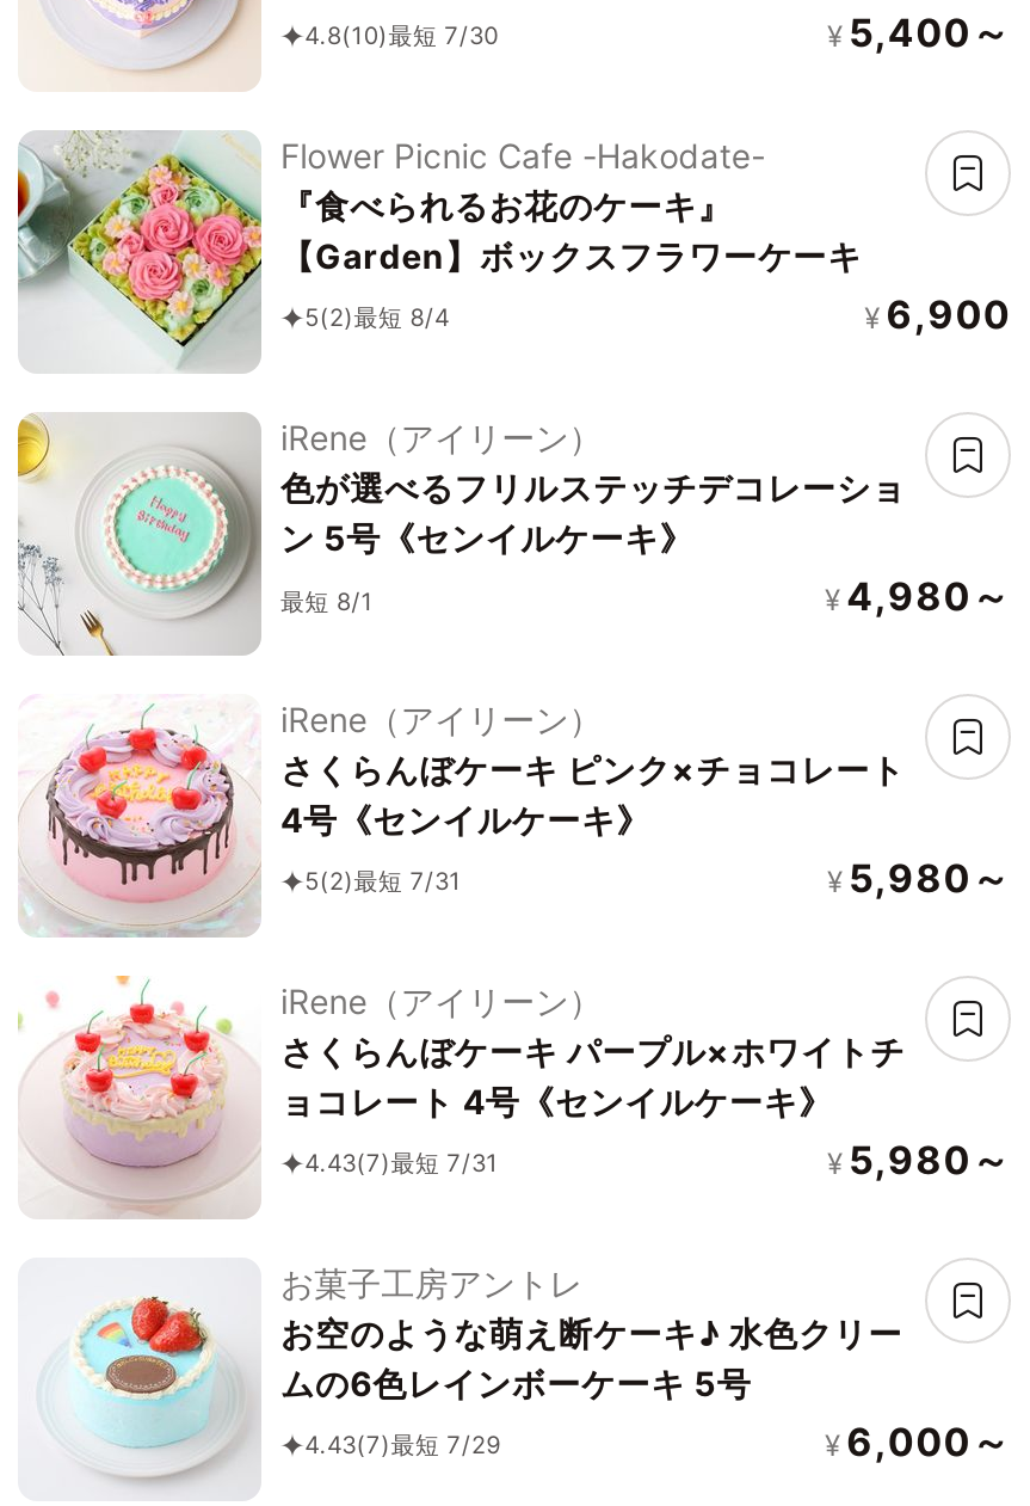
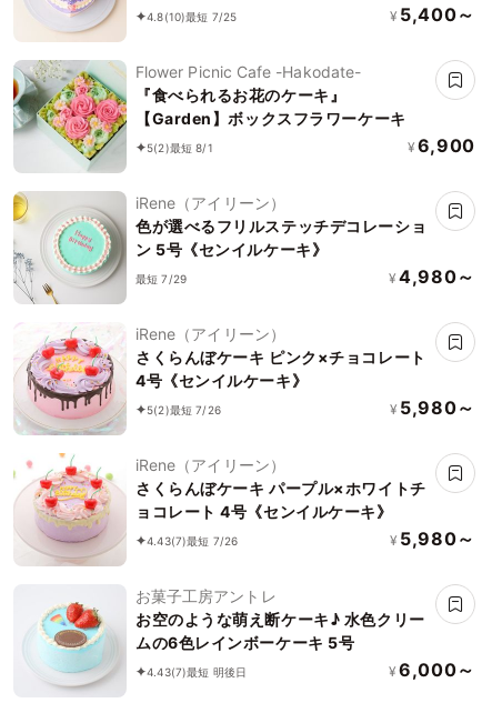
[305,21,498,49] 4.8(10)最短 7/30 -> [147,10,237,23] 4.8(10)最短 7/25
[305,303,449,331] 5(2)最短 8/4 -> [147,141,213,154] 5(2)最短 8/1
[280,586,373,614] 最短 8/1 -> [135,272,187,286] 最短 7/29
[305,866,461,895] 5(2)最短 7/31 -> [147,403,221,416] 5(2)最短 7/26
[305,1148,498,1177] 4.43(7)最短 7/31 -> [147,534,238,547] 4.43(7)最短 7/26
[305,1430,501,1459] 4.43(7)最短 7/29 -> [147,665,247,678] 4.43(7)最短 明後日

